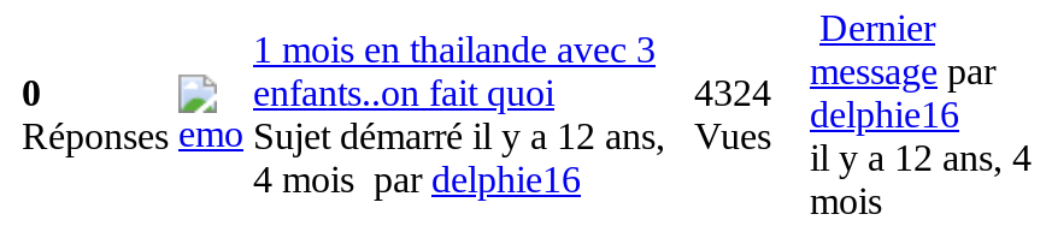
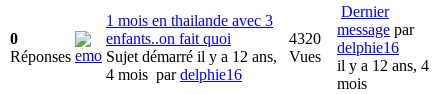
[694,71,771,112] 4324 -> [289,29,321,46] 4320

